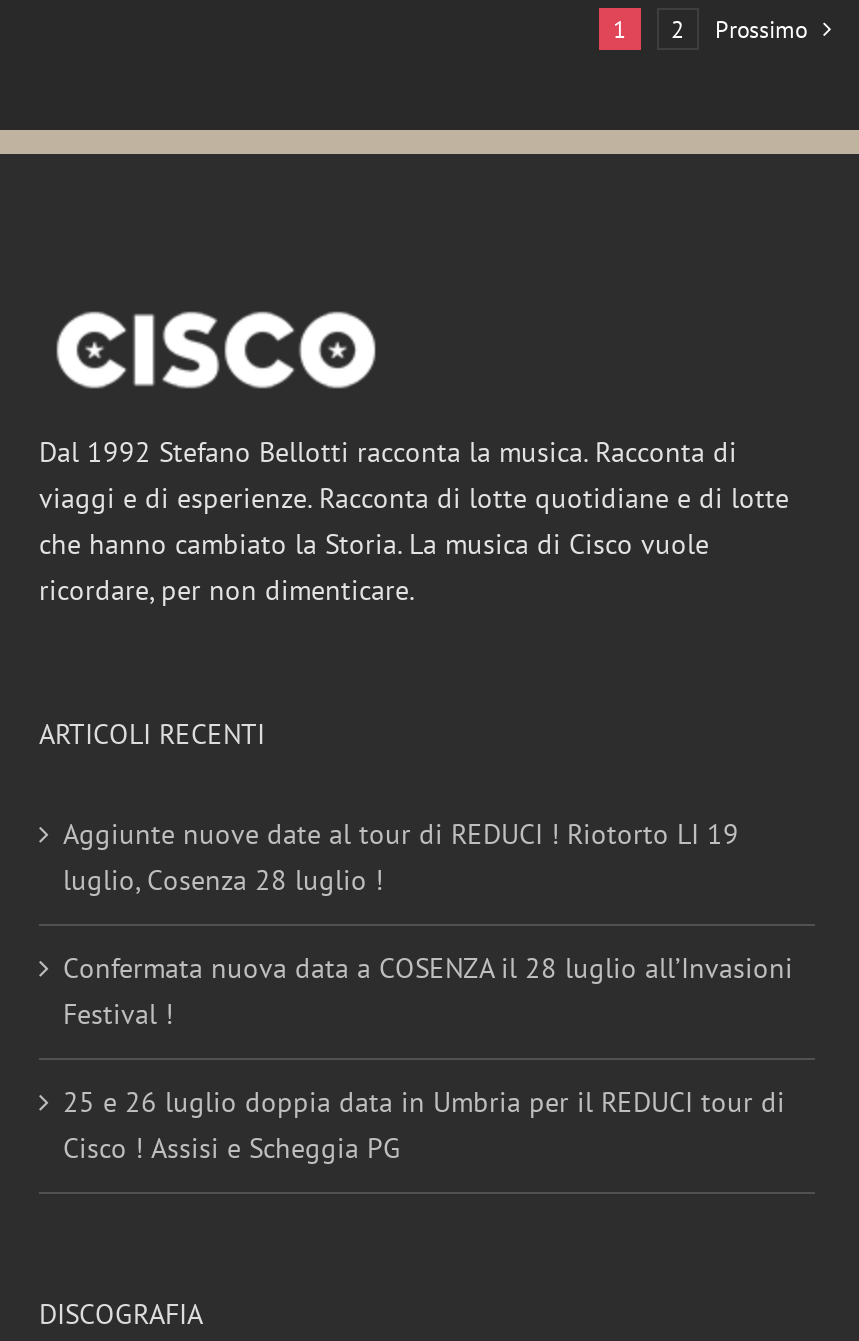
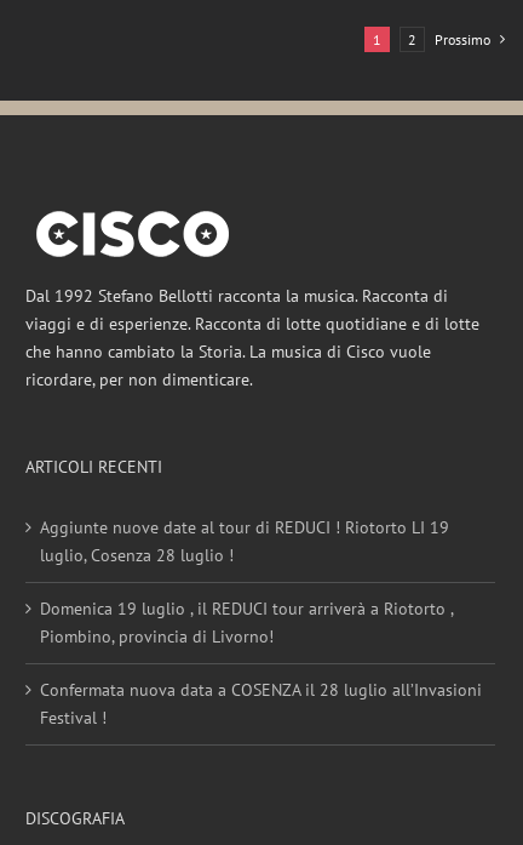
none -> [40,597,453,647] Domenica 19 luglio , il REDUCI tour arriverà a Riotorto , | Piombino, provincia di Livorno!
moved [63,949,793,1031] -> [40,678,482,728]: Confermata nuova data a COSENZA il 28 luglio all’Invasioni | Festival !
[63,1083,785,1165] 25 e 26 luglio doppia data in Umbria per il REDUCI tour di | Cisco ! Assisi e Scheggia PG -> none

